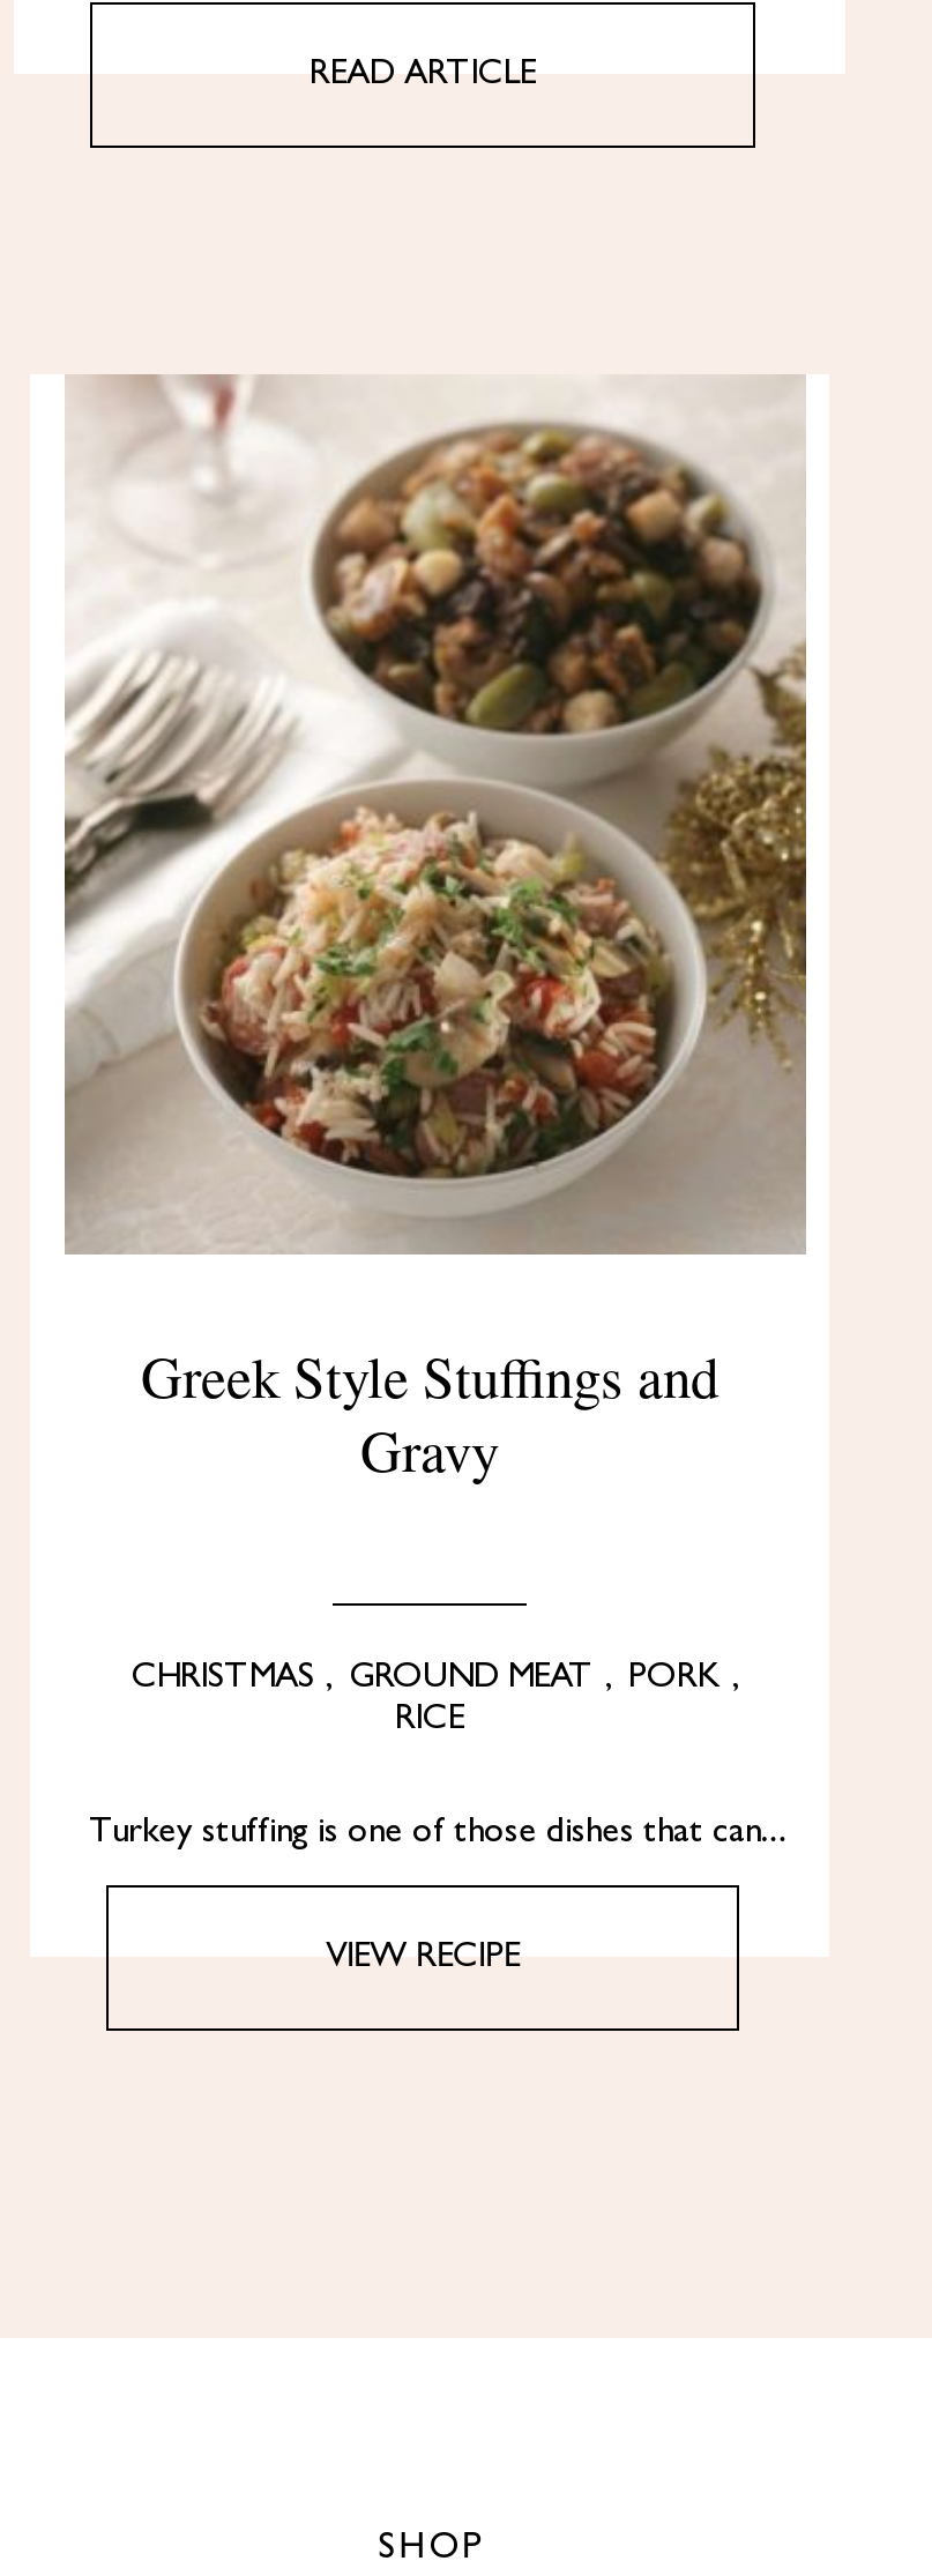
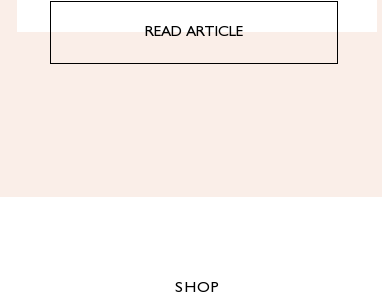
[62,374,808,1850] [image] | Greek Style Stuffings and | Gravy | CHRISTMAS , GROUND MEAT , PORK , | RICE | Turkey stuffing is one of those dishes that can… -> none
[326,1940,520,1974] VIEW RECIPE -> none

